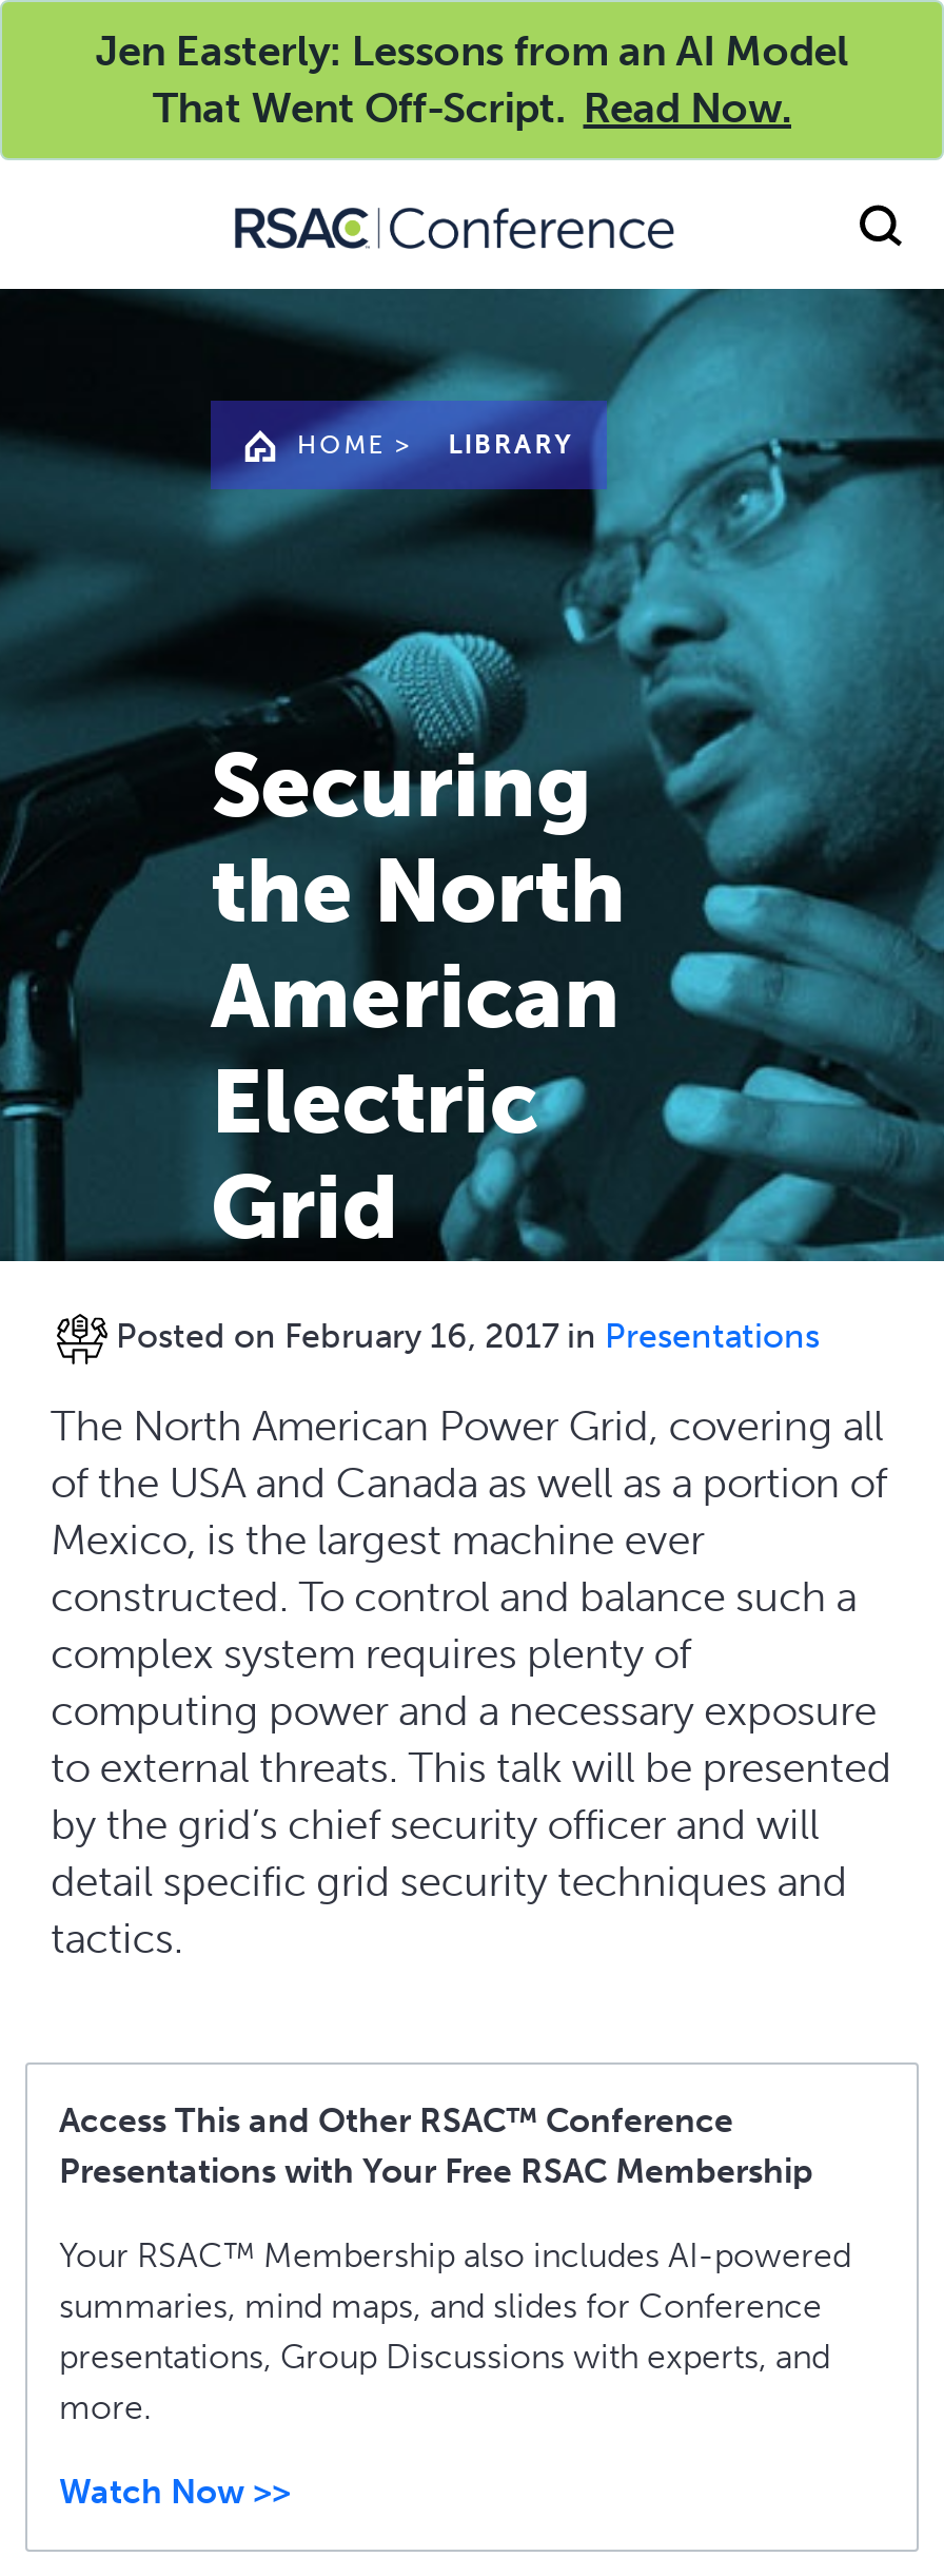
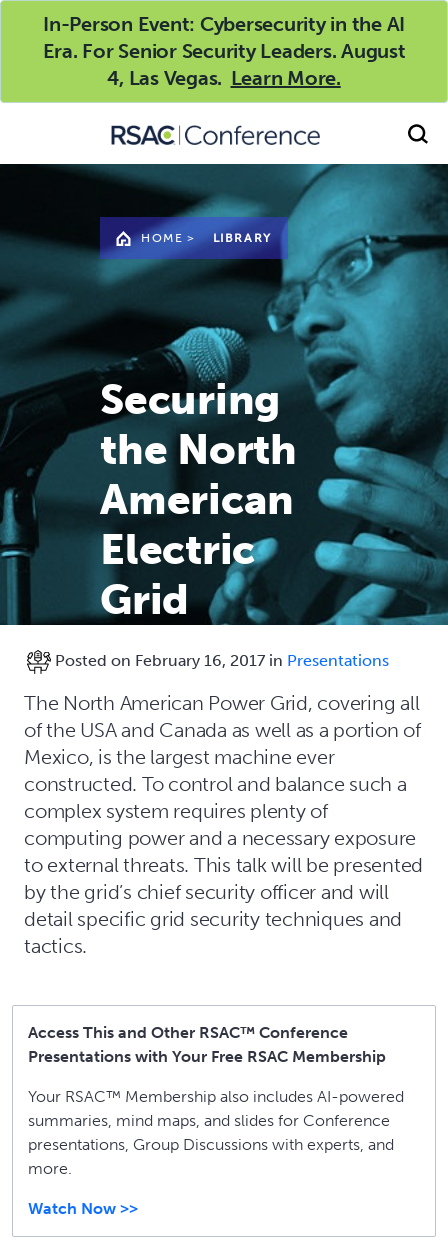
[95,25,849,133] Jen Easterly: Lessons from an AI Model | That Went Off-Script. Read Now. -> [42,12,405,90] In-Person Event: Cybersecurity in the AI | Era. For Senior Security Leaders. August | 4, Las Vegas. Learn More.

